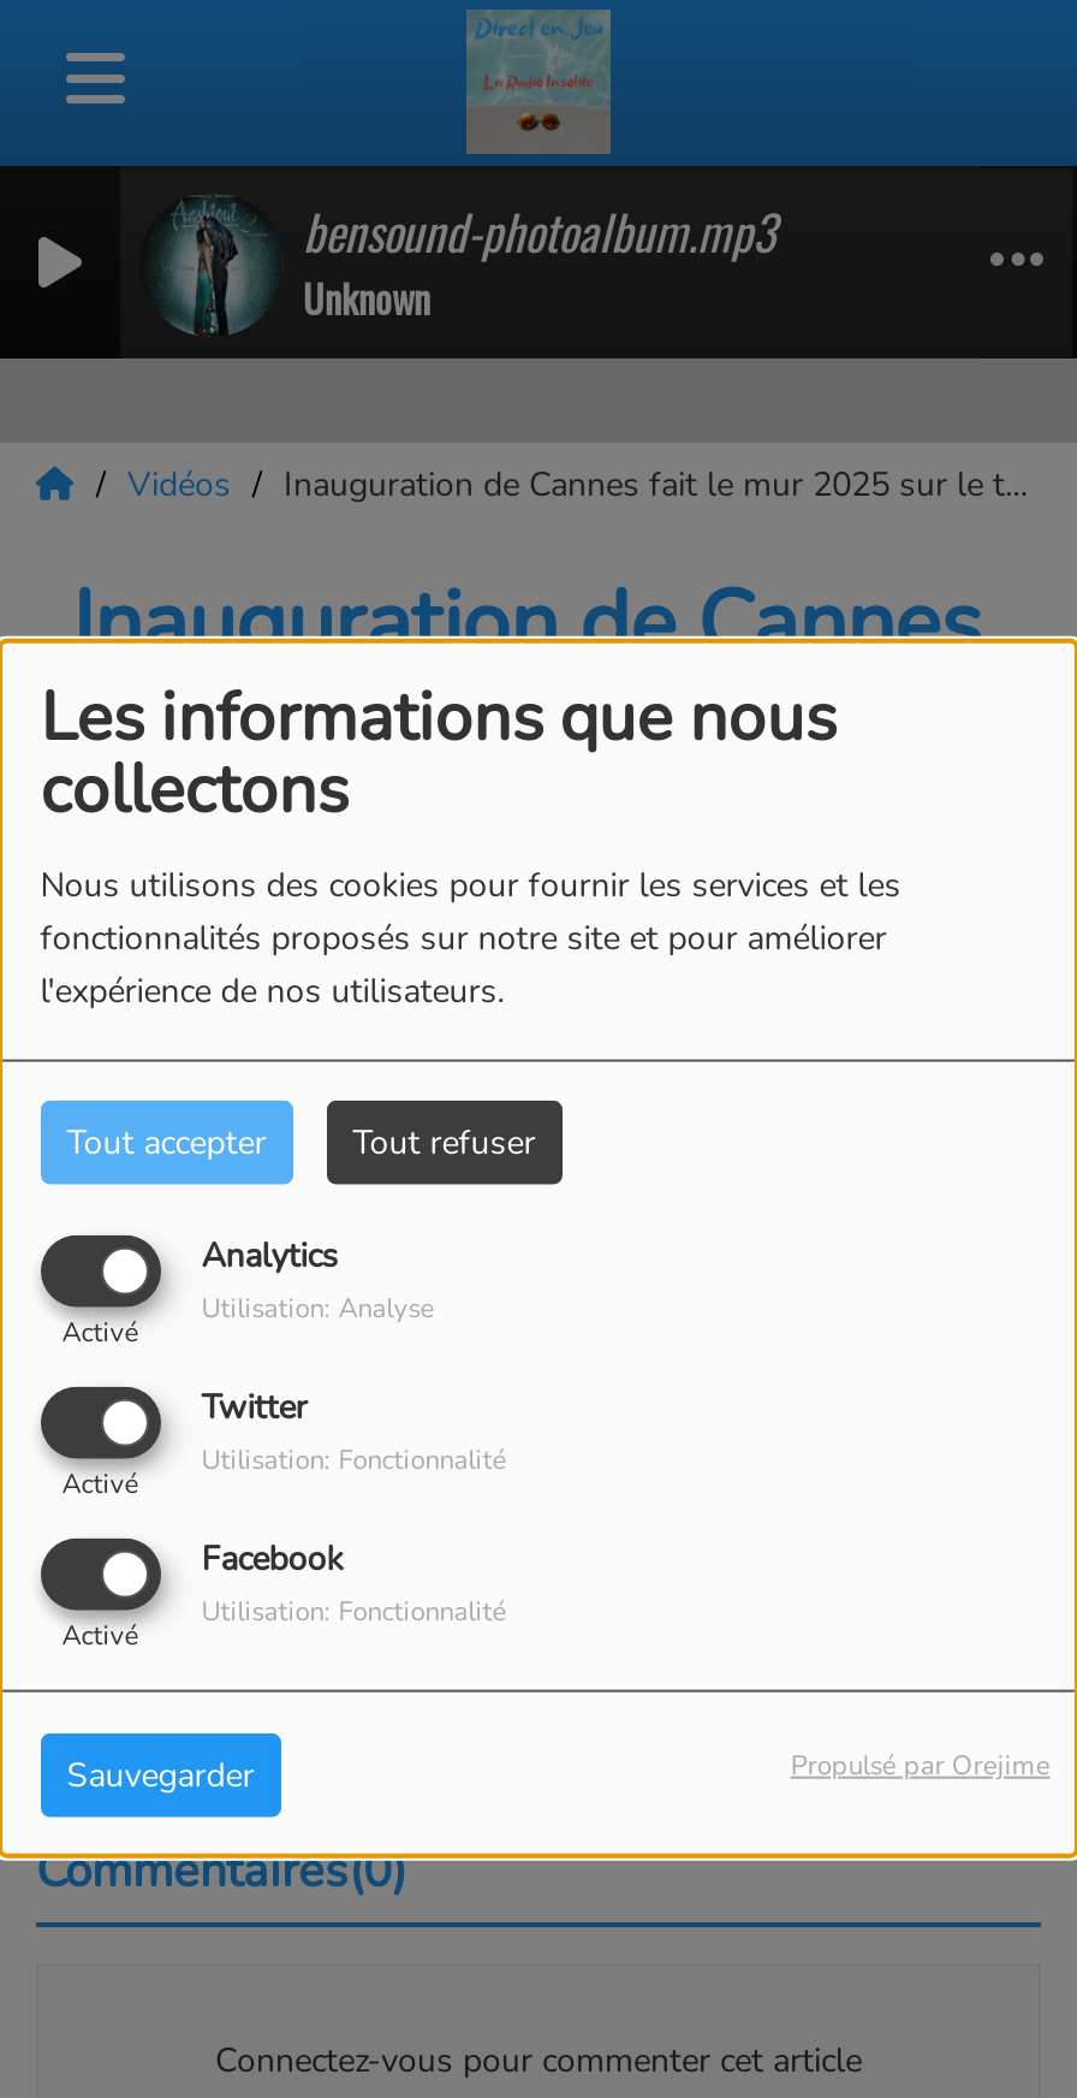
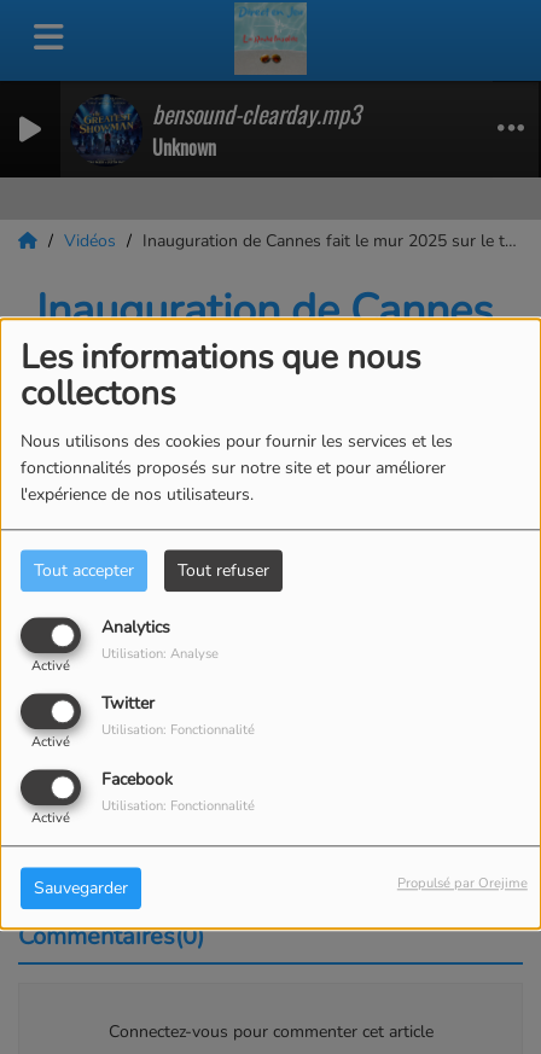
[147,195,776,334] [image] | bensound-photoalbum.mp3 -> [72,95,361,163] [image] | bensound-clearday.mp3

